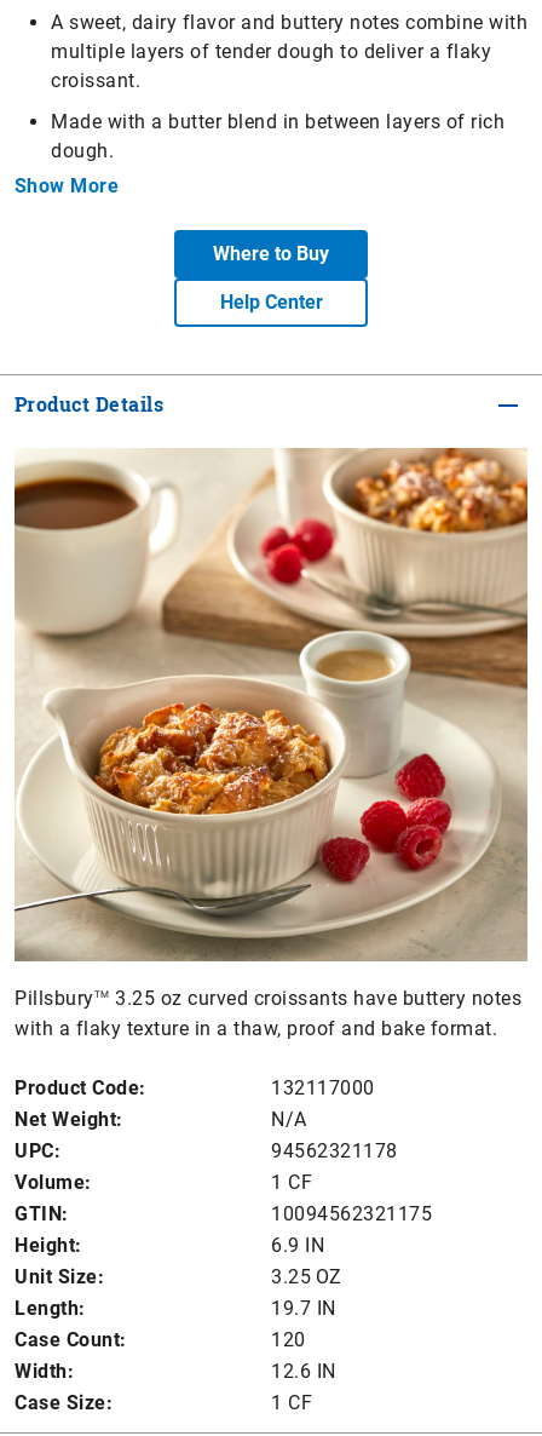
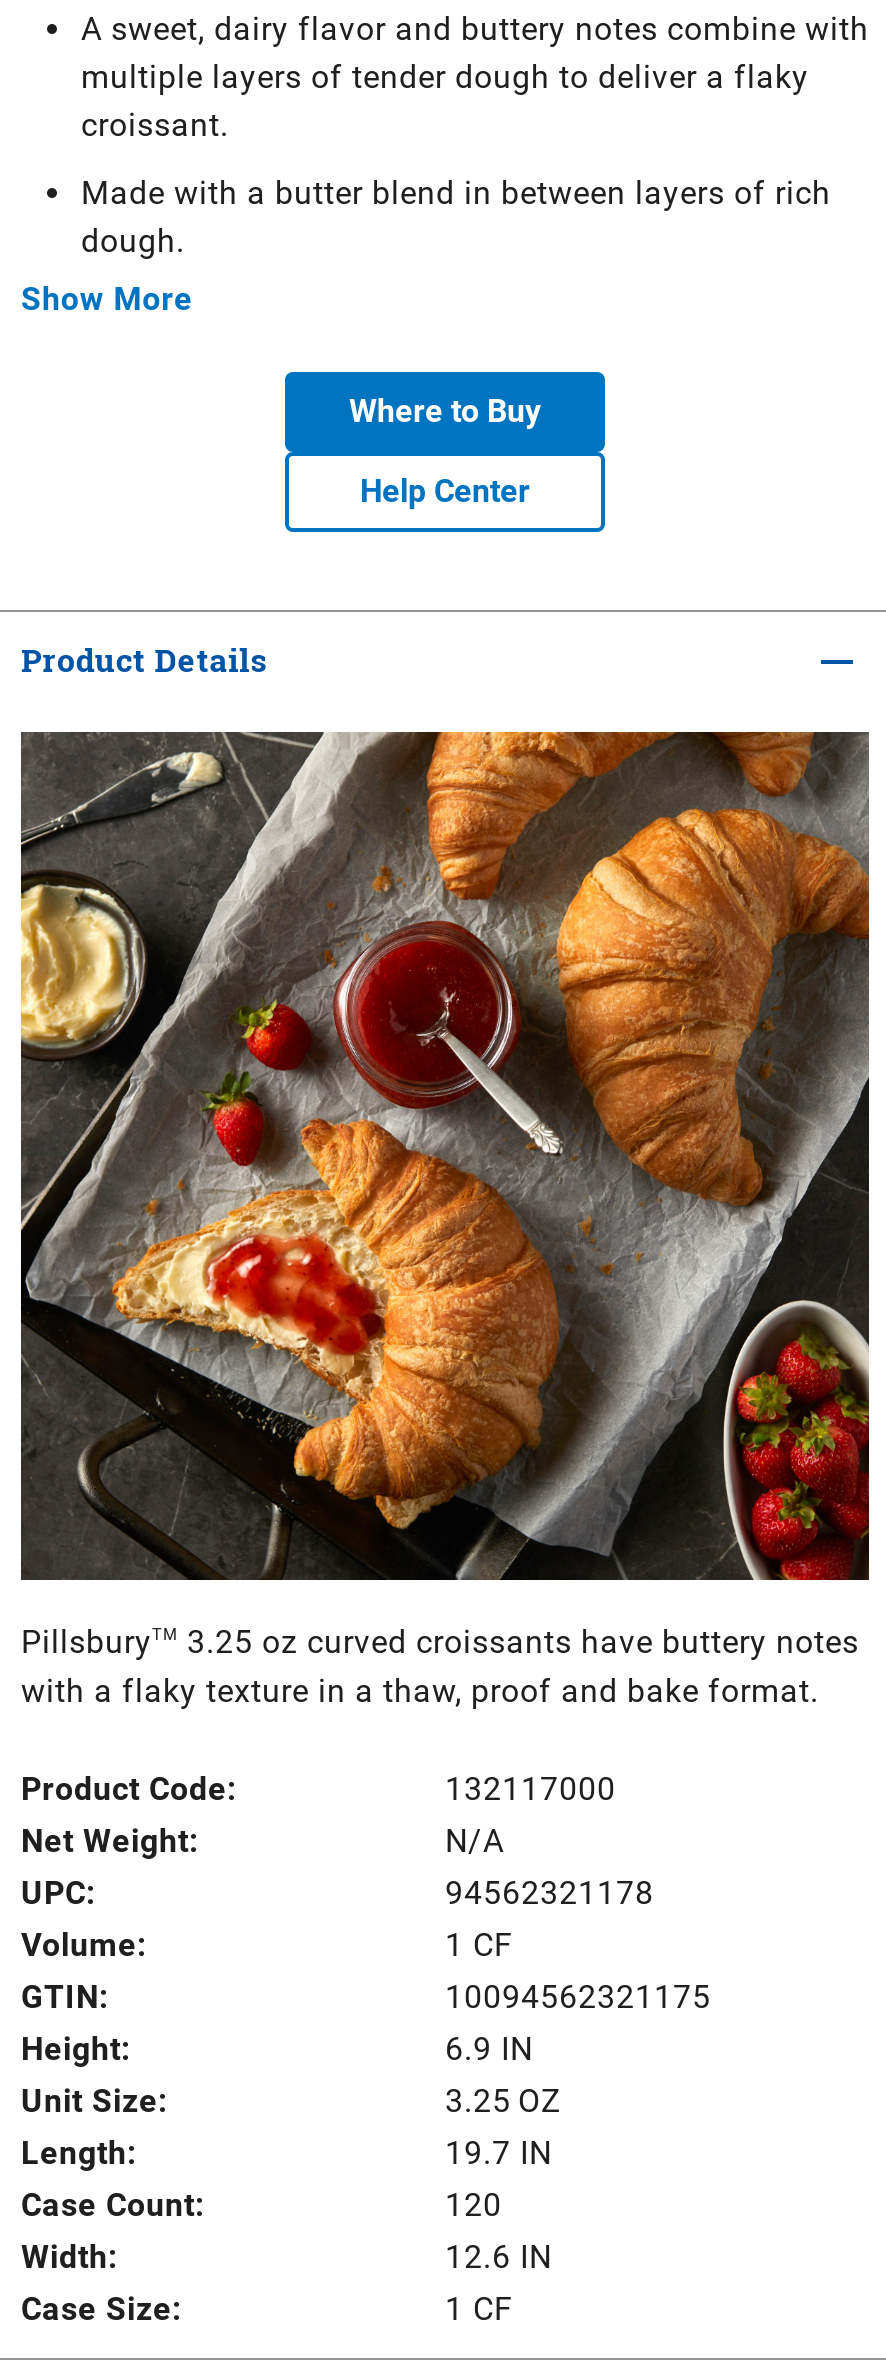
[15,447,529,963] [image] -> [19,730,871,1582] [image]

